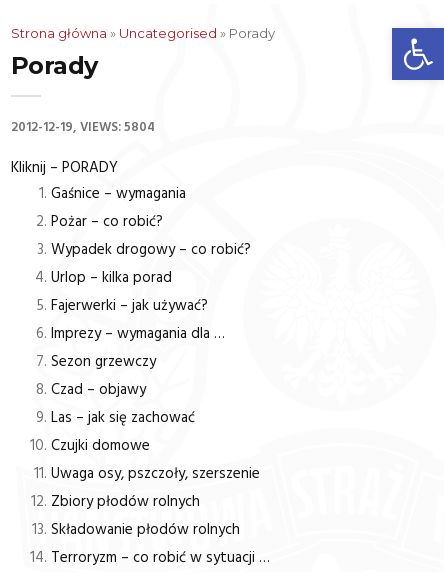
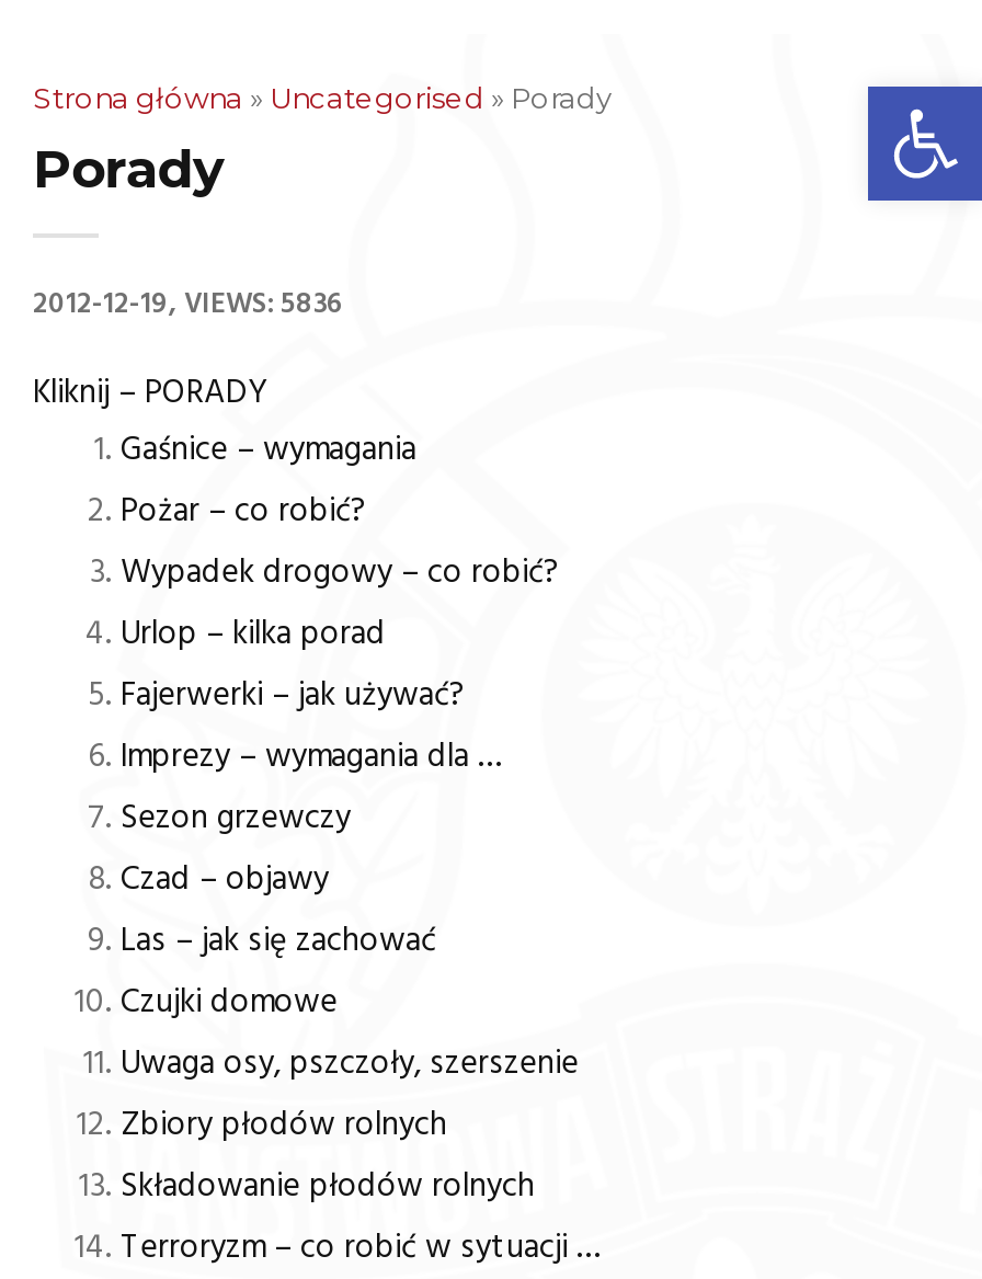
[11,117,155,138] 2012-12-19 VIEWS: 5804 -> [33,282,344,328] 2012-12-19 VIEWS: 5836

